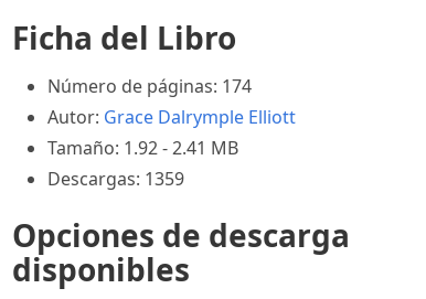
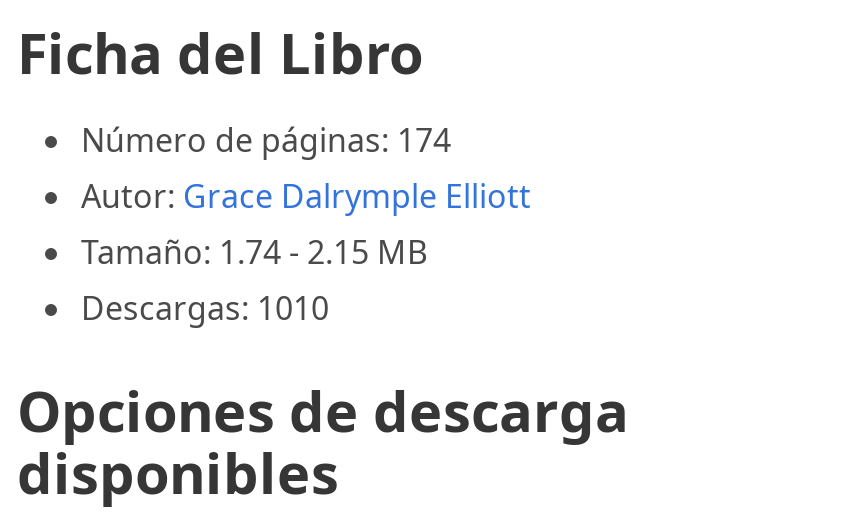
[47,136,238,160] Tamaño: 1.92 - 2.41 MB -> [81,230,427,274] Tamaño: 1.74 - 2.15 MB
[47,167,184,191] Descargas: 1359 -> [81,286,329,330] Descargas: 1010

